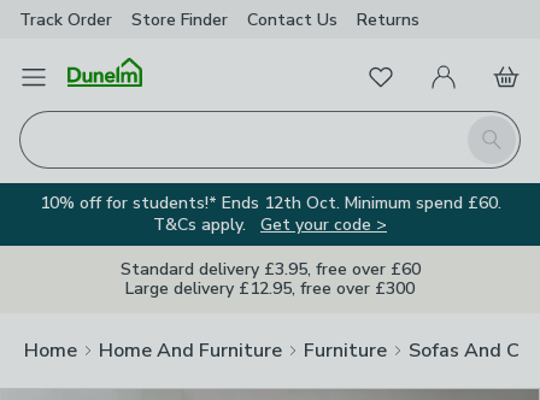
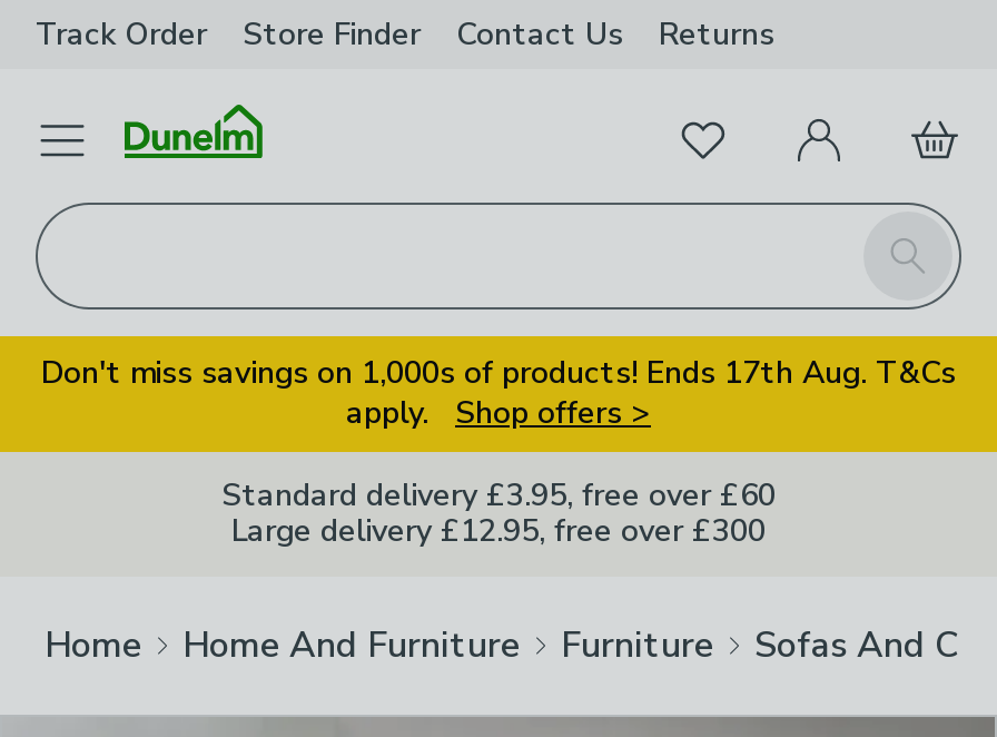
[39,192,501,236] 10% off for students!* Ends 12th Oct. Minimum spend £60. | T&Cs apply. Get your code > -> [41,352,956,434] Don't miss savings on 1,000s of products! Ends 17th Aug. T&Cs | apply. Shop offers >

